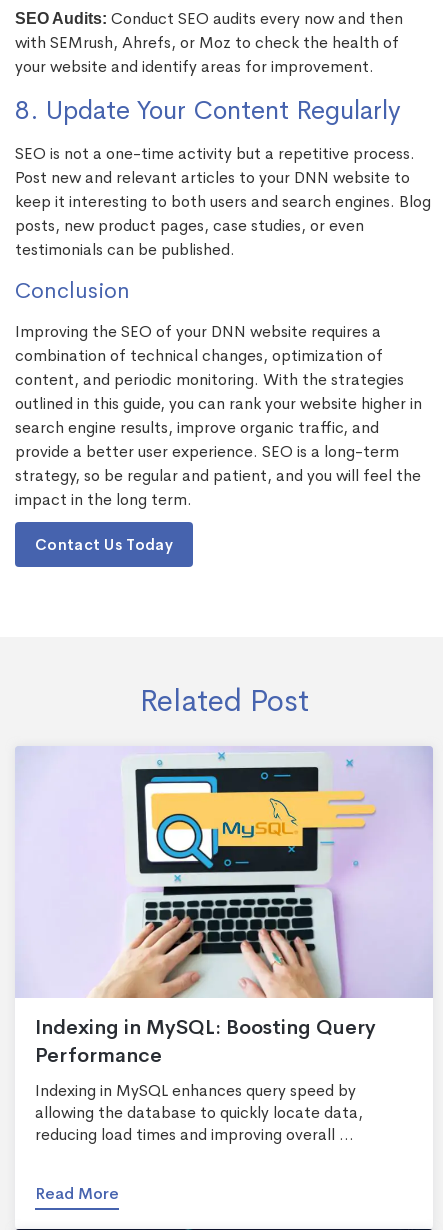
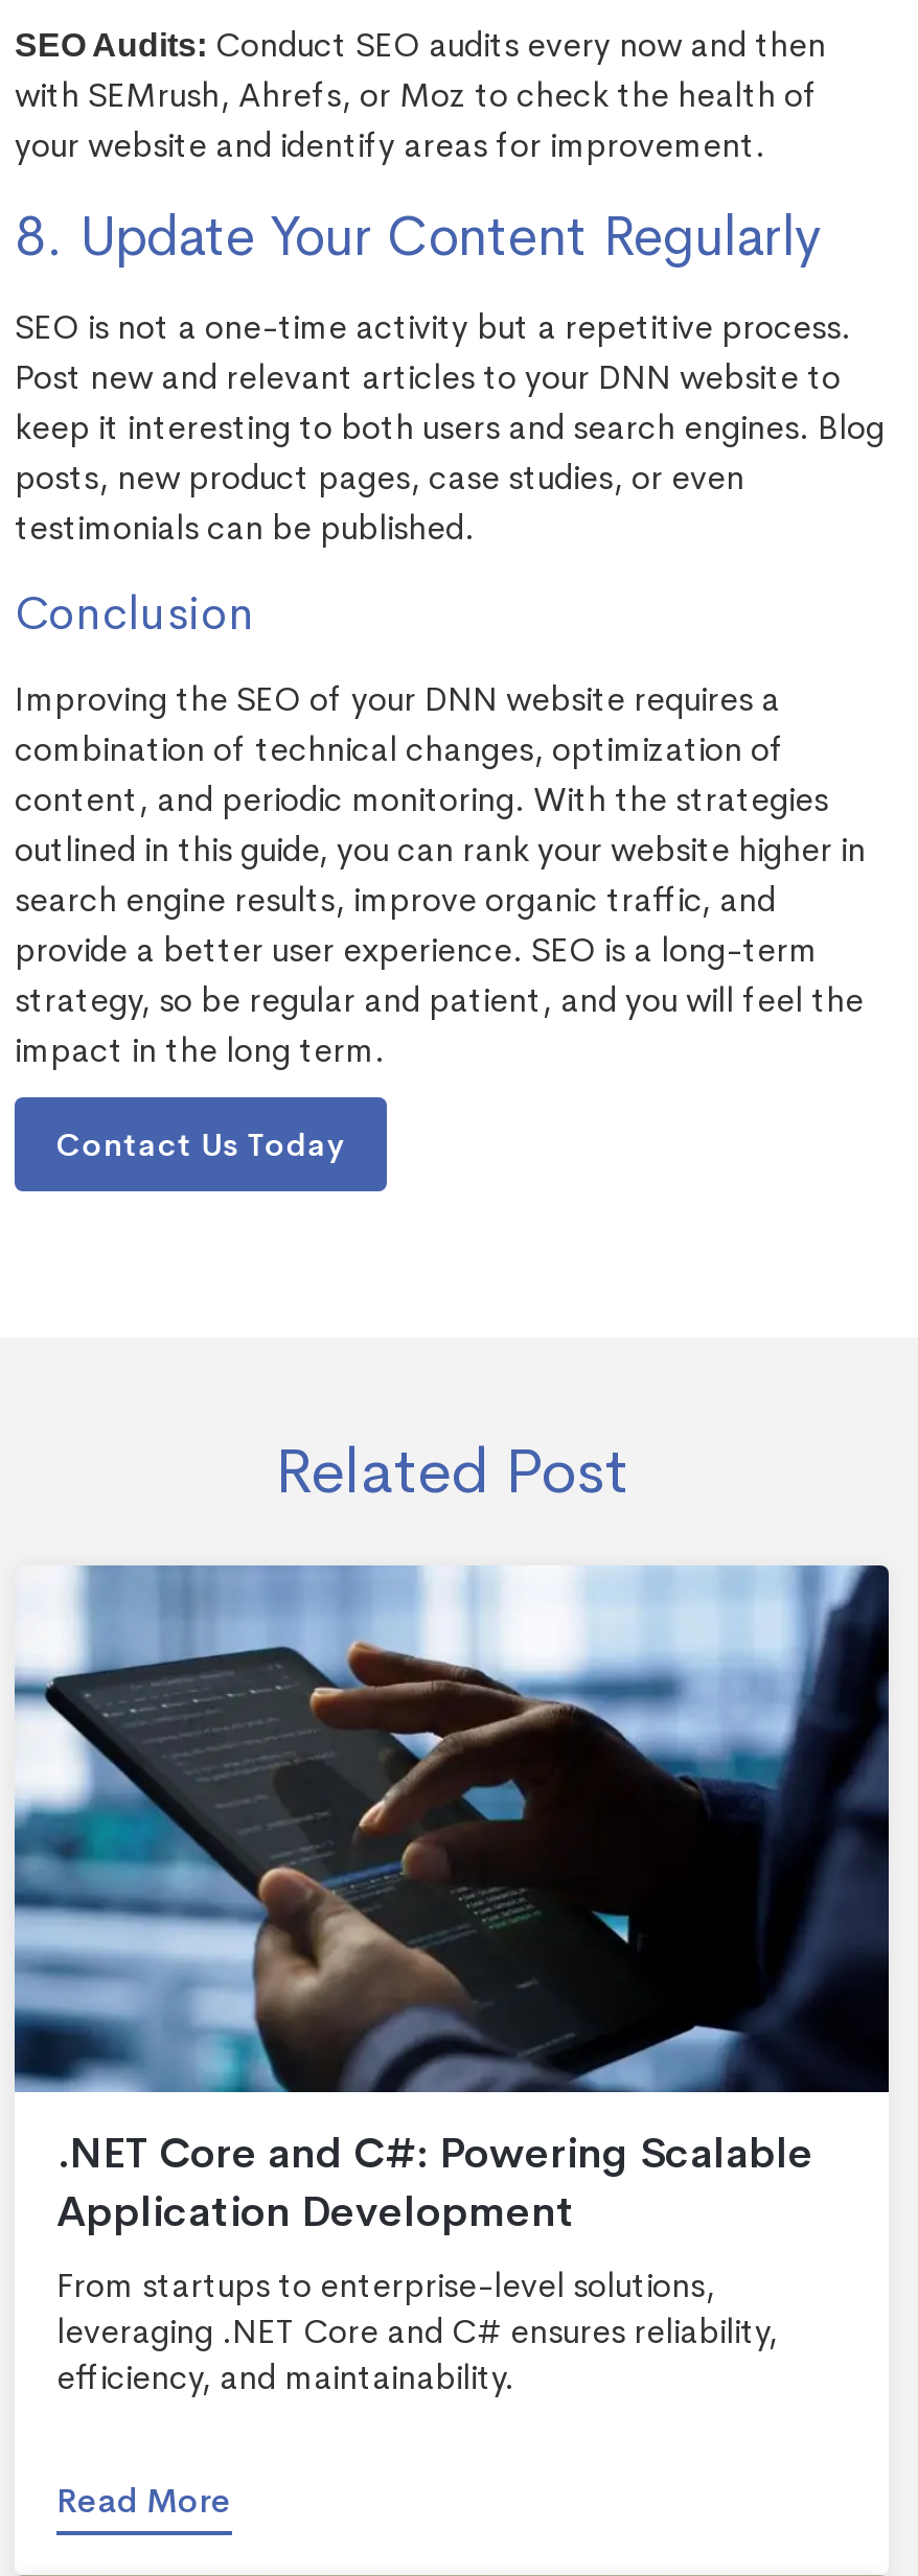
[15,747,433,1068] [image] | Indexing in MySQL: Boosting Query | Performance -> [13,1564,891,2238] [image] | .NET Core and C#: Powering Scalable | Application Development
[35,1080,363,1145] Indexing in MySQL enhances query speed by | allowing the database to quickly locate data, | reducing load times and improving overall ... -> [56,2264,778,2399] From startups to enterprise-level solutions, | leveraging .NET Core and C# ensures reliability, | efficiency, and maintainability.

